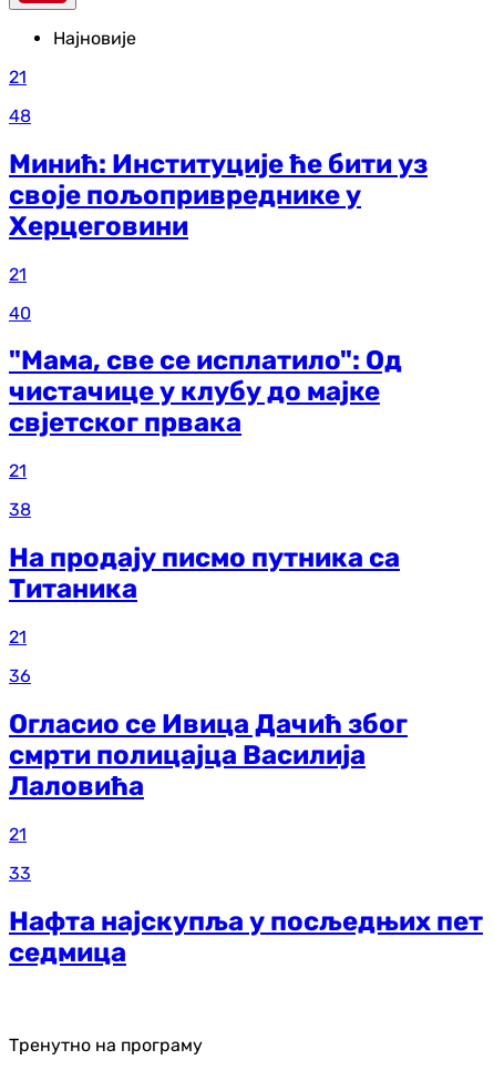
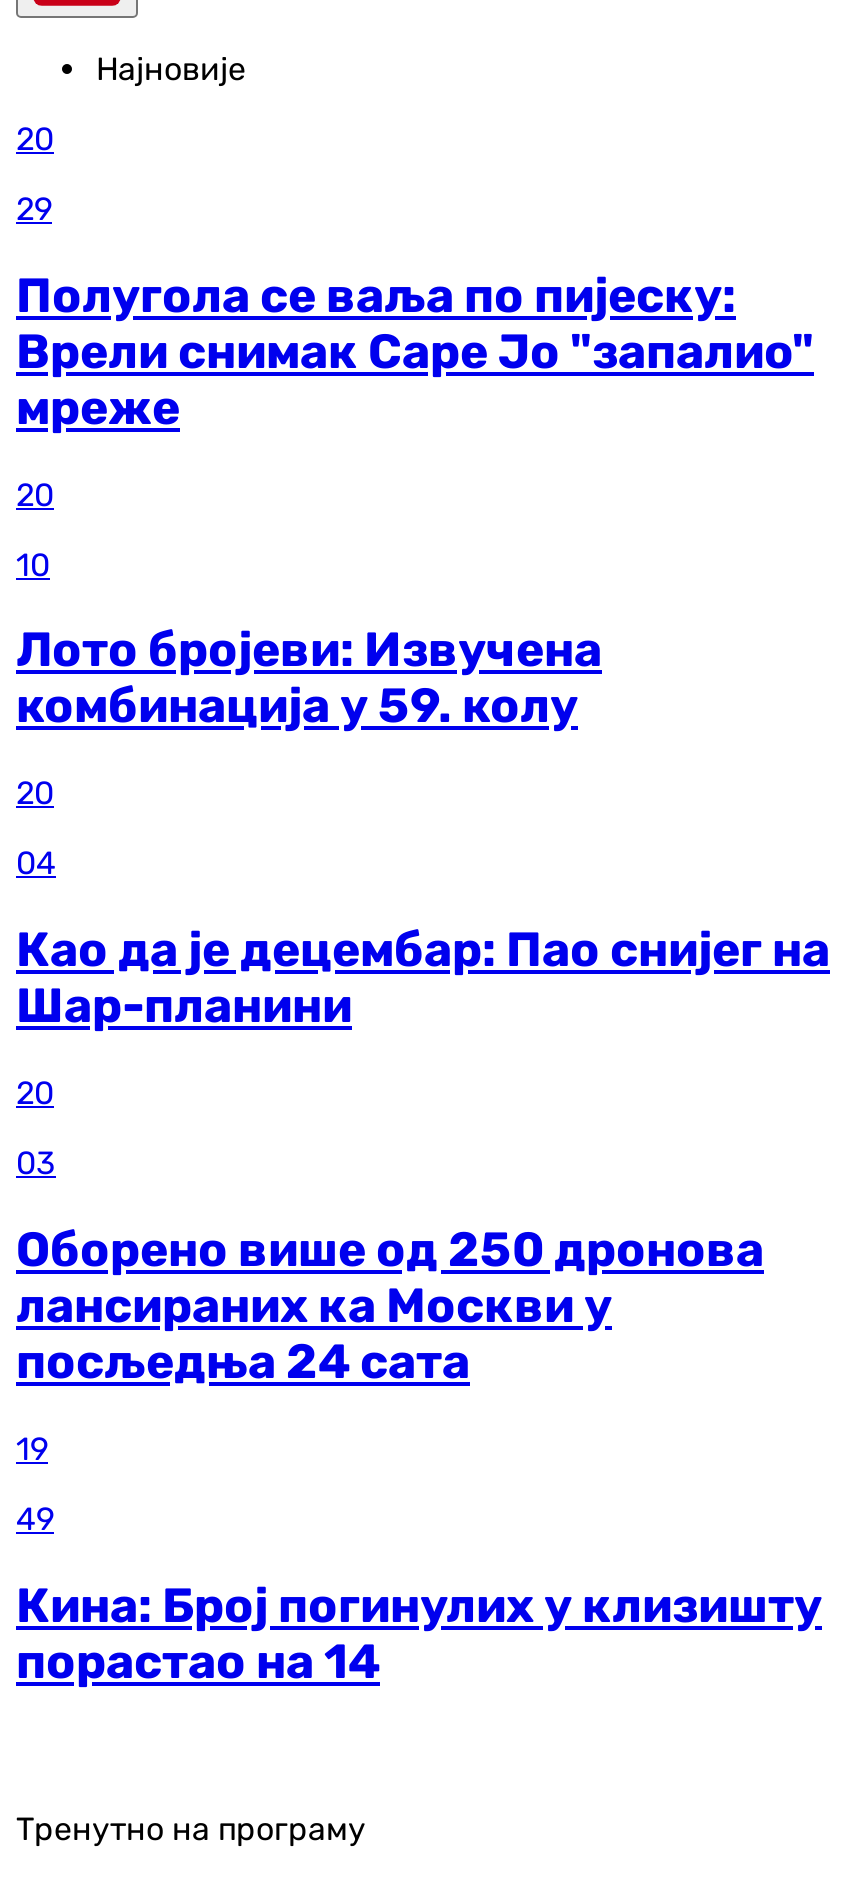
[9,66,27,87] 21 -> [16,119,54,157] 20
[9,105,31,126] 48 -> [16,189,52,227] 29
[9,148,428,241] Минић: Институције ће бити уз | своје пољопривреднике у | Херцеговини -> [16,267,814,435] Полугола се ваља по пијеску: | Врели снимак Саре Јо "запалио" | мреже
[9,263,27,284] 21 -> [16,475,54,513] 20
[9,302,31,323] 40 -> [16,545,50,583] 10
[9,345,402,438] "Мама, све се исплатило": Од | чистачице у клубу до мајке | свјетског првака -> [16,623,602,735] Лото бројеви: Извучена | комбинација у 59. колу
[9,460,27,482] 21 -> [16,775,54,813] 20
[9,499,31,520] 38 -> [16,845,56,883] 04
[9,542,400,605] На продају писмо путника са | Титаника -> [16,922,830,1034] Као да је децембар: Пао снијег на | Шар-планини
[9,627,27,648] 21 -> [16,1074,54,1112] 20
[9,665,31,686] 36 -> [16,1144,56,1182] 03
[9,709,408,802] Огласио се Ивица Дачић због | смрти полицајца Василија | Лаловића -> [16,1222,764,1390] Оборено више од 250 дронова | лансираних ка Москви у | посљедња 24 сата
[9,824,27,845] 21 -> [16,1430,48,1468] 19
[9,863,31,884] 33 -> [16,1500,54,1538] 49
[9,906,483,968] Нафта најскупља у посљедњих пет | седмица -> [16,1578,822,1690] Кина: Број погинулих у клизишту | порастао на 14

